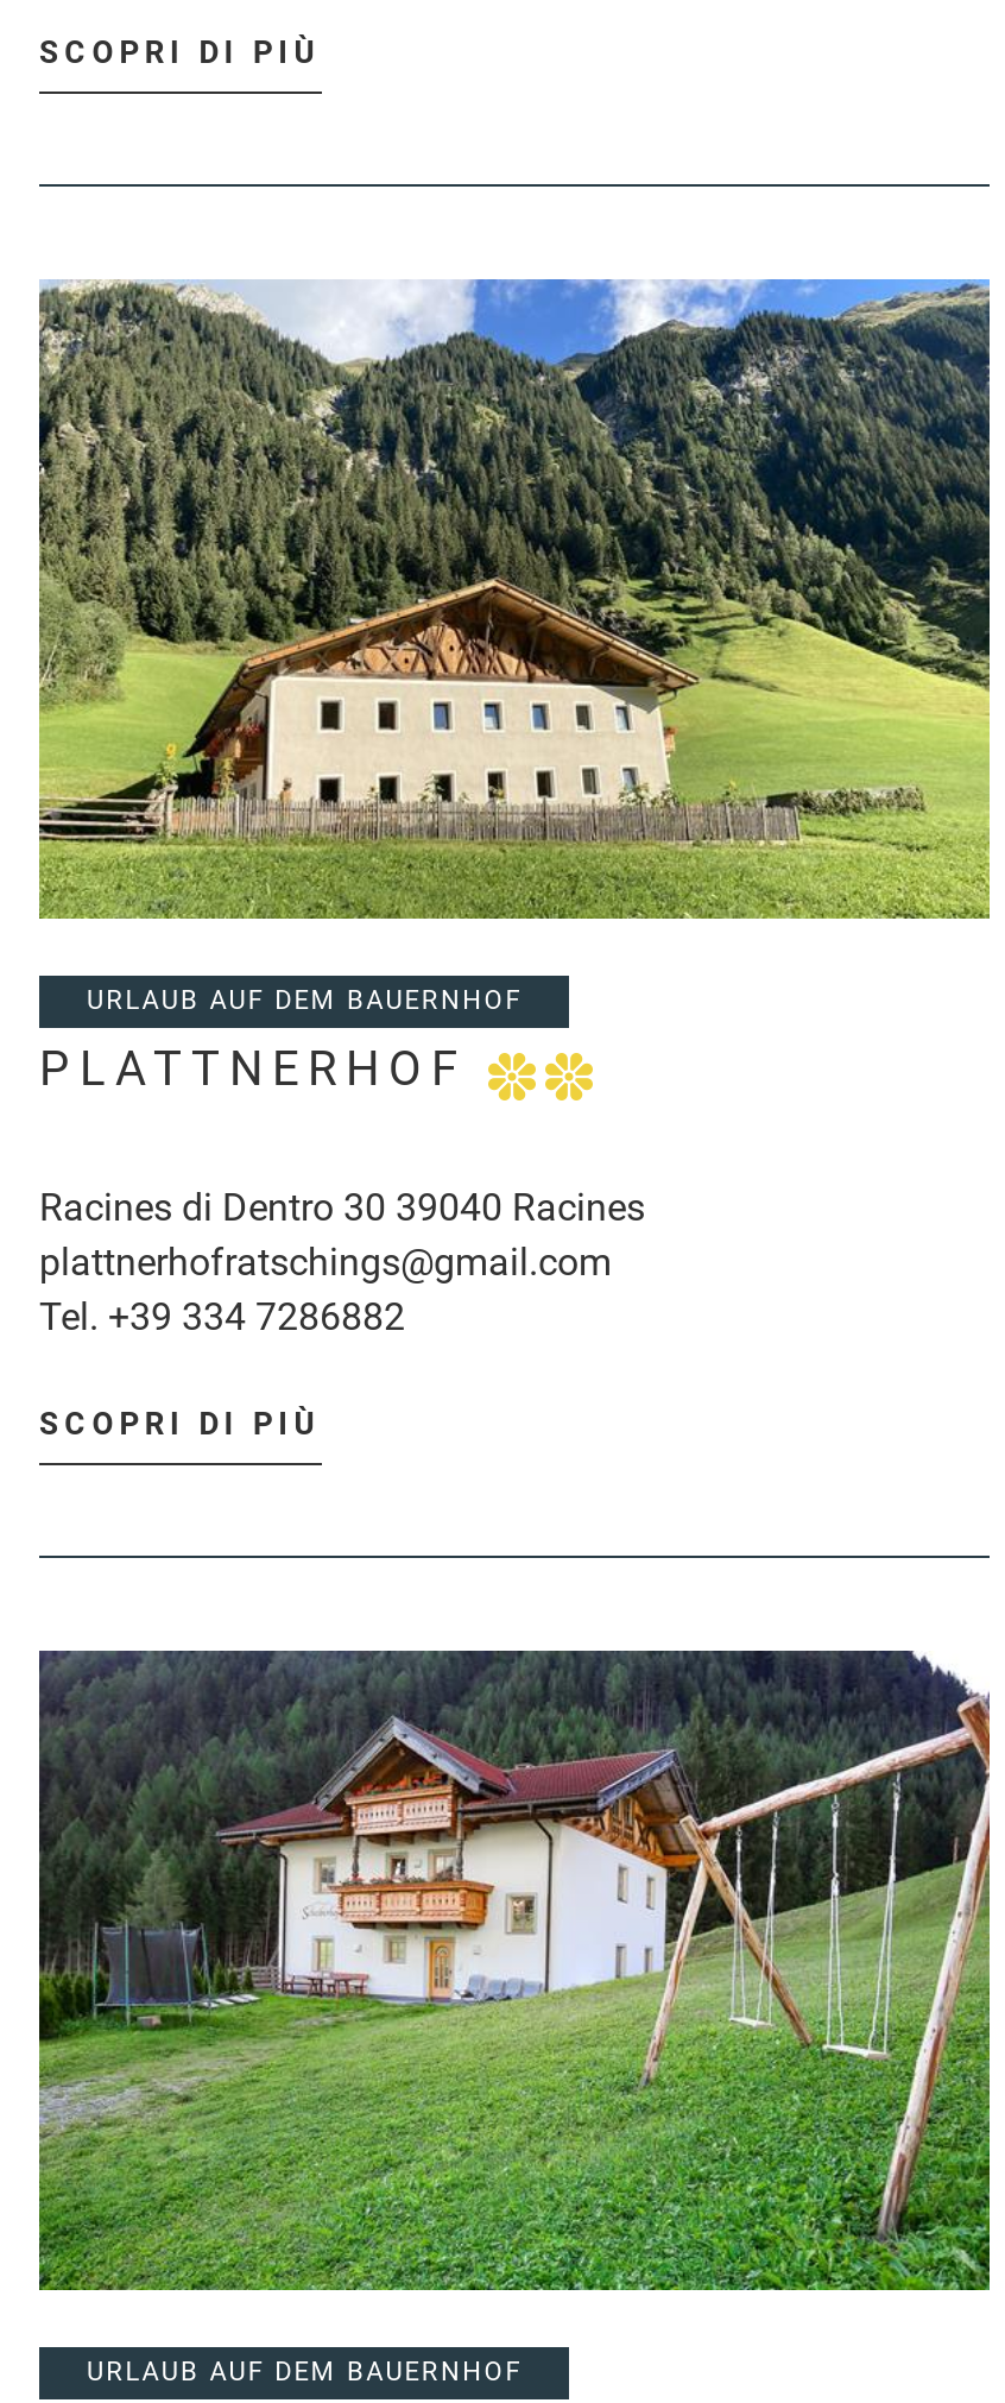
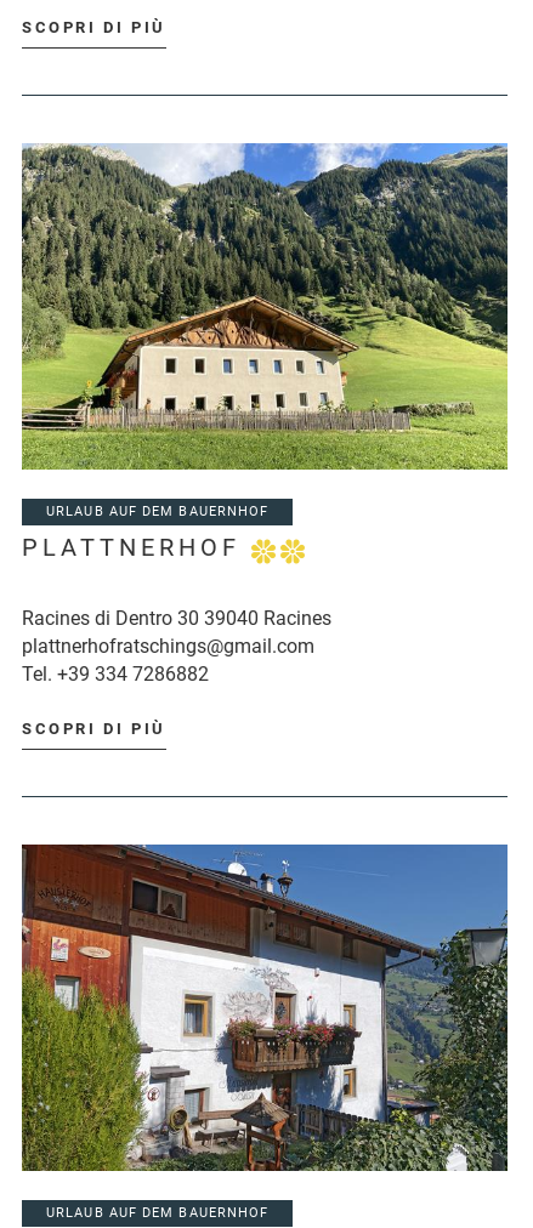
[37,1650,992,2294] [image] -> [21,843,509,1172] [image]

